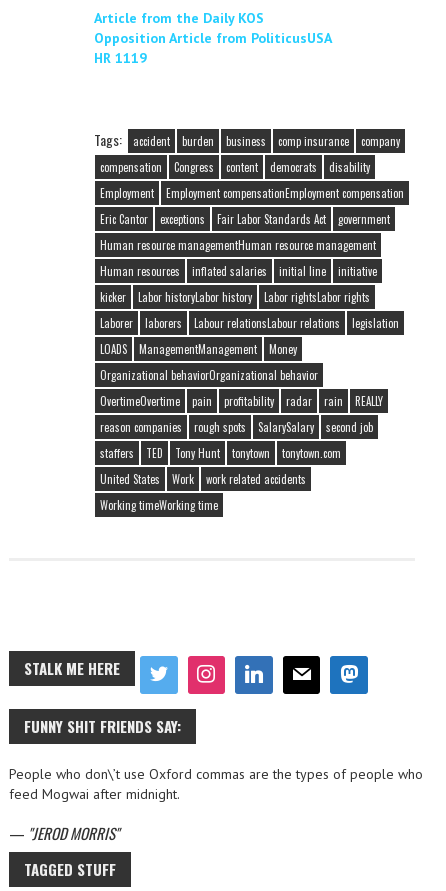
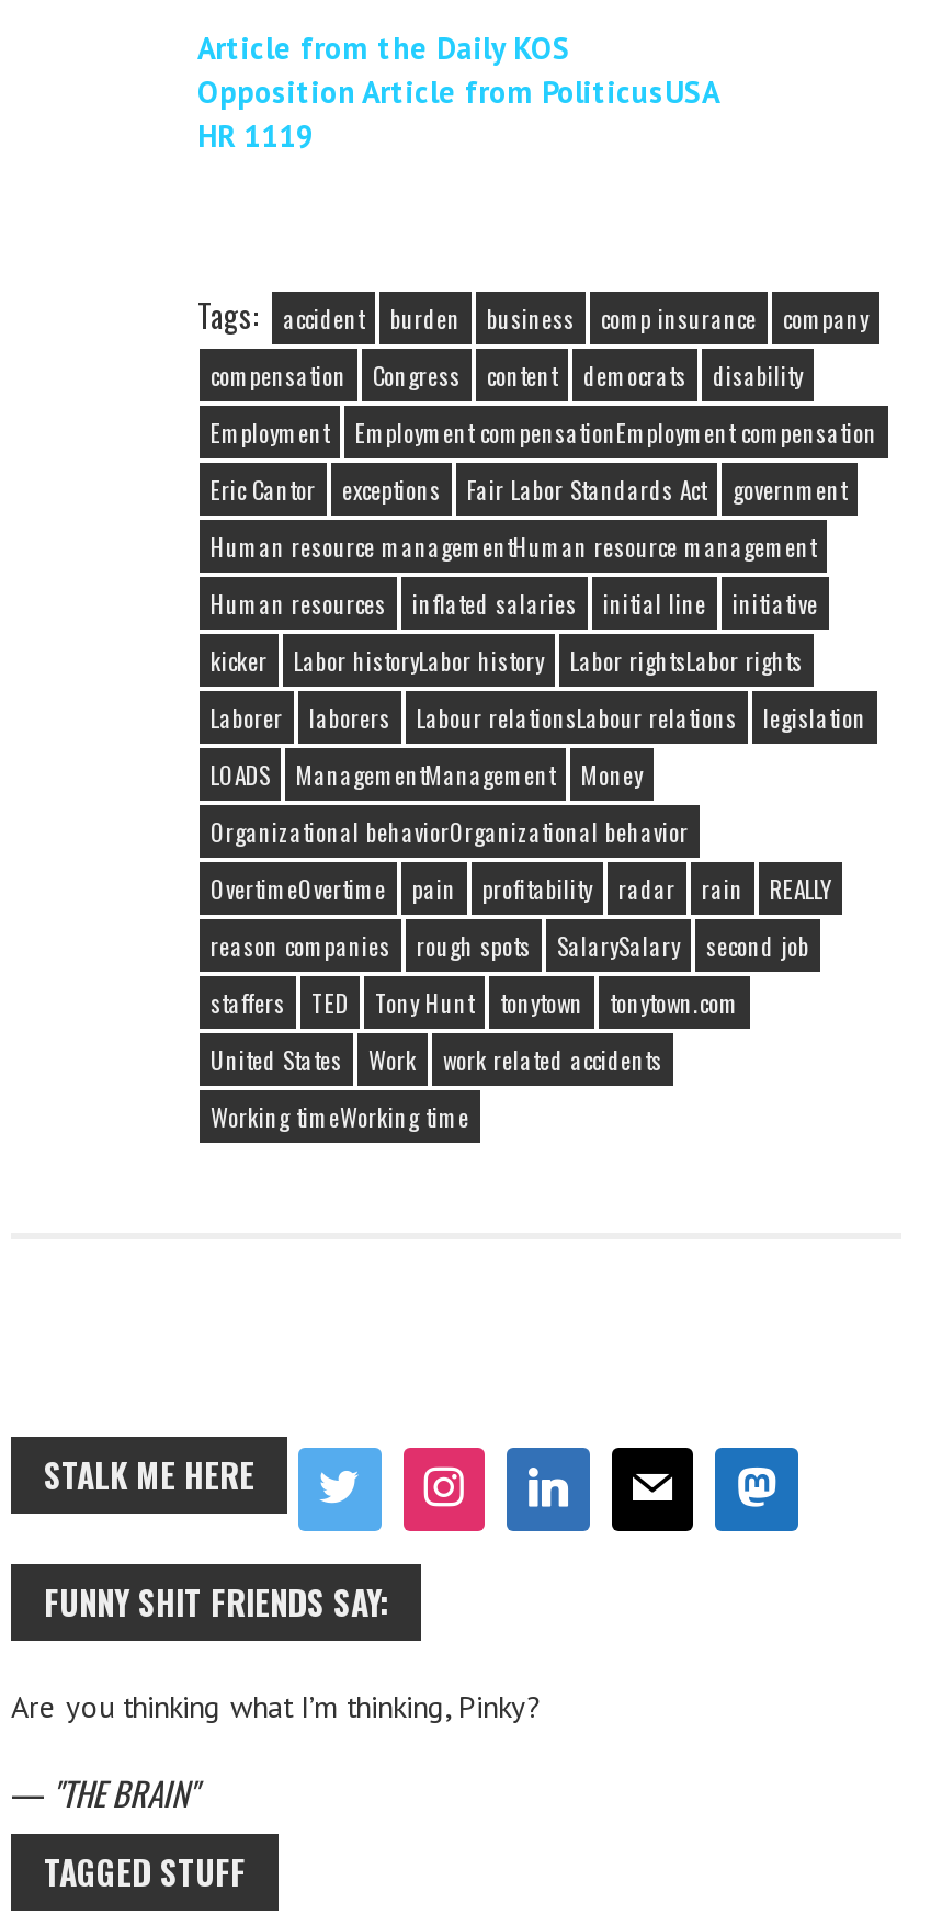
[9,765,423,803] People who don\’t use Oxford commas are the types of people who | feed Mogwai after midnight. -> [11,1686,542,1726] Are you thinking what I’m thinking, Pinky?
[9,822,115,844] — JEROD MORRIS -> [11,1768,189,1816] — THE BRAIN

